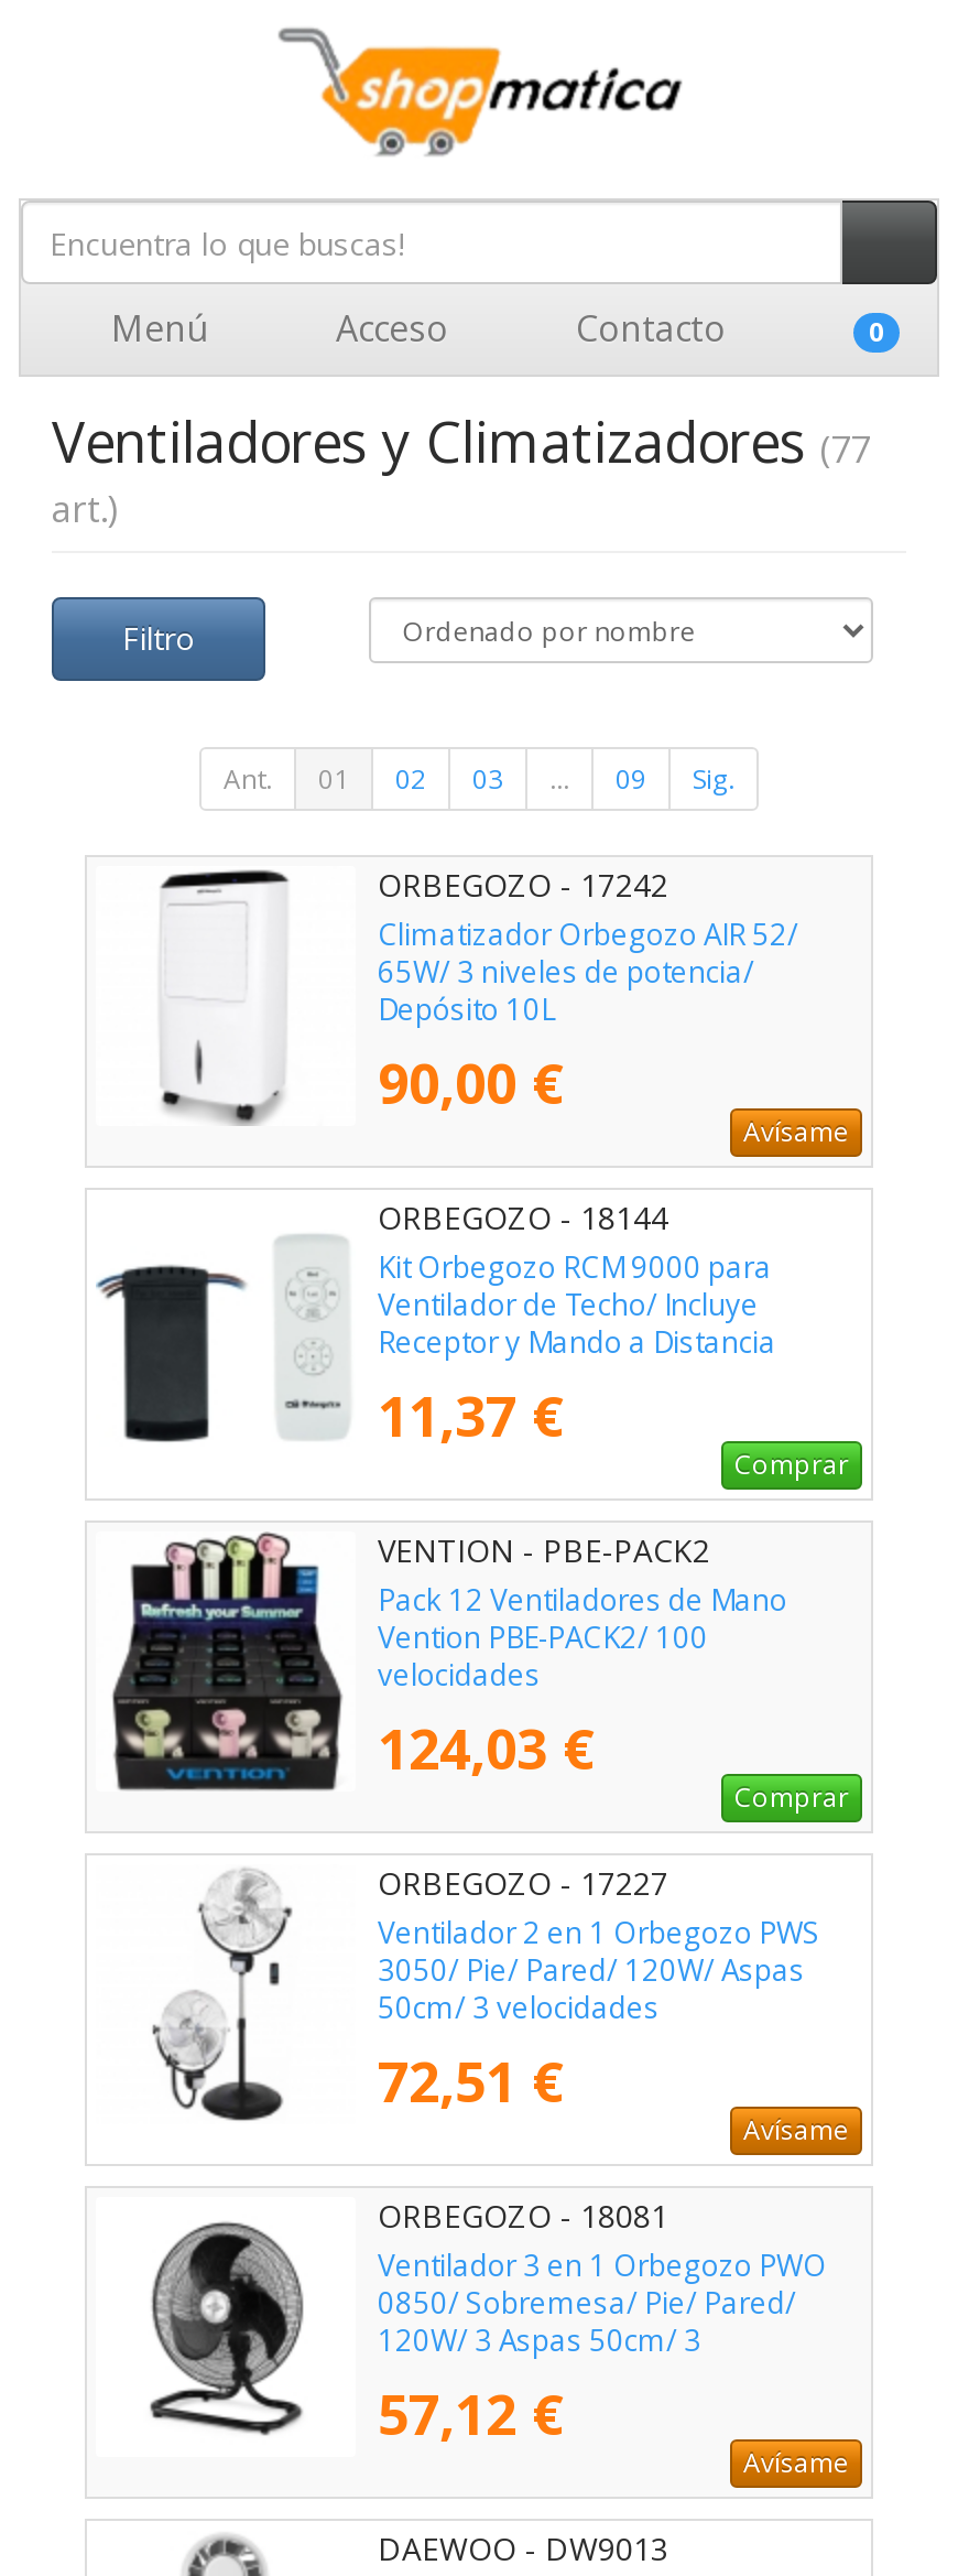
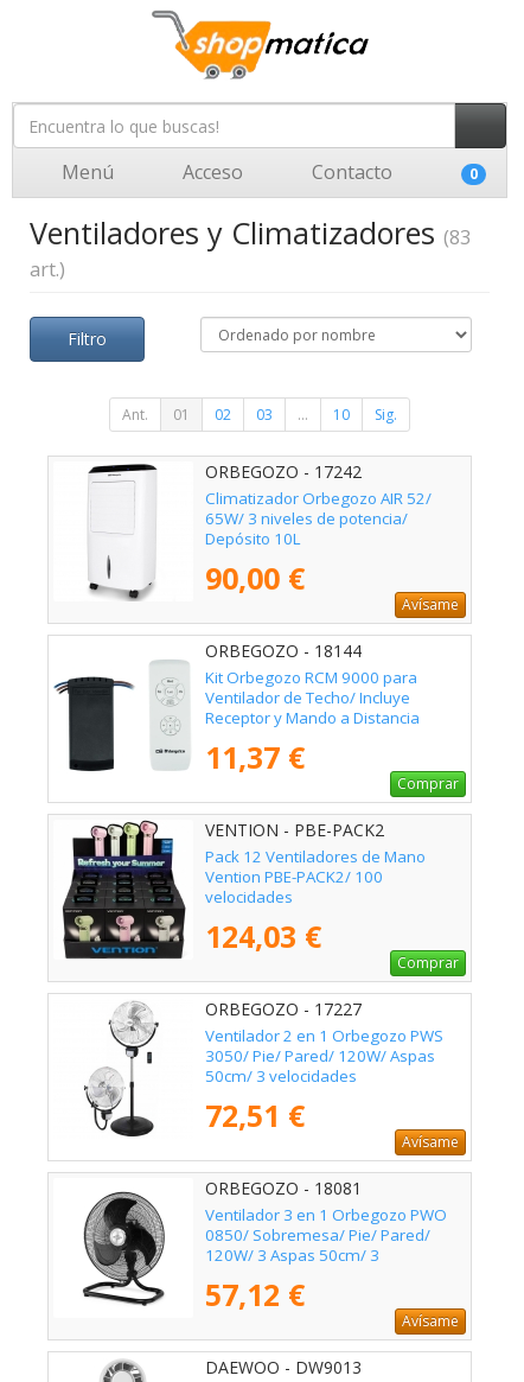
[52,403,871,478] Ventiladores y Climatizadores (77 -> [30,212,471,253] Ventiladores y Climatizadores (83
[616,760,646,798] 09 -> [333,405,350,425] 10

